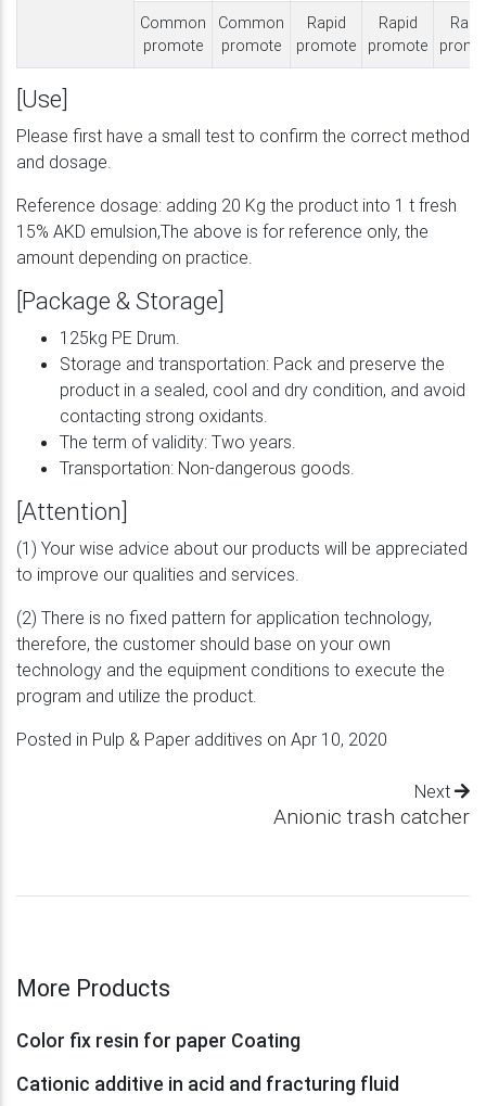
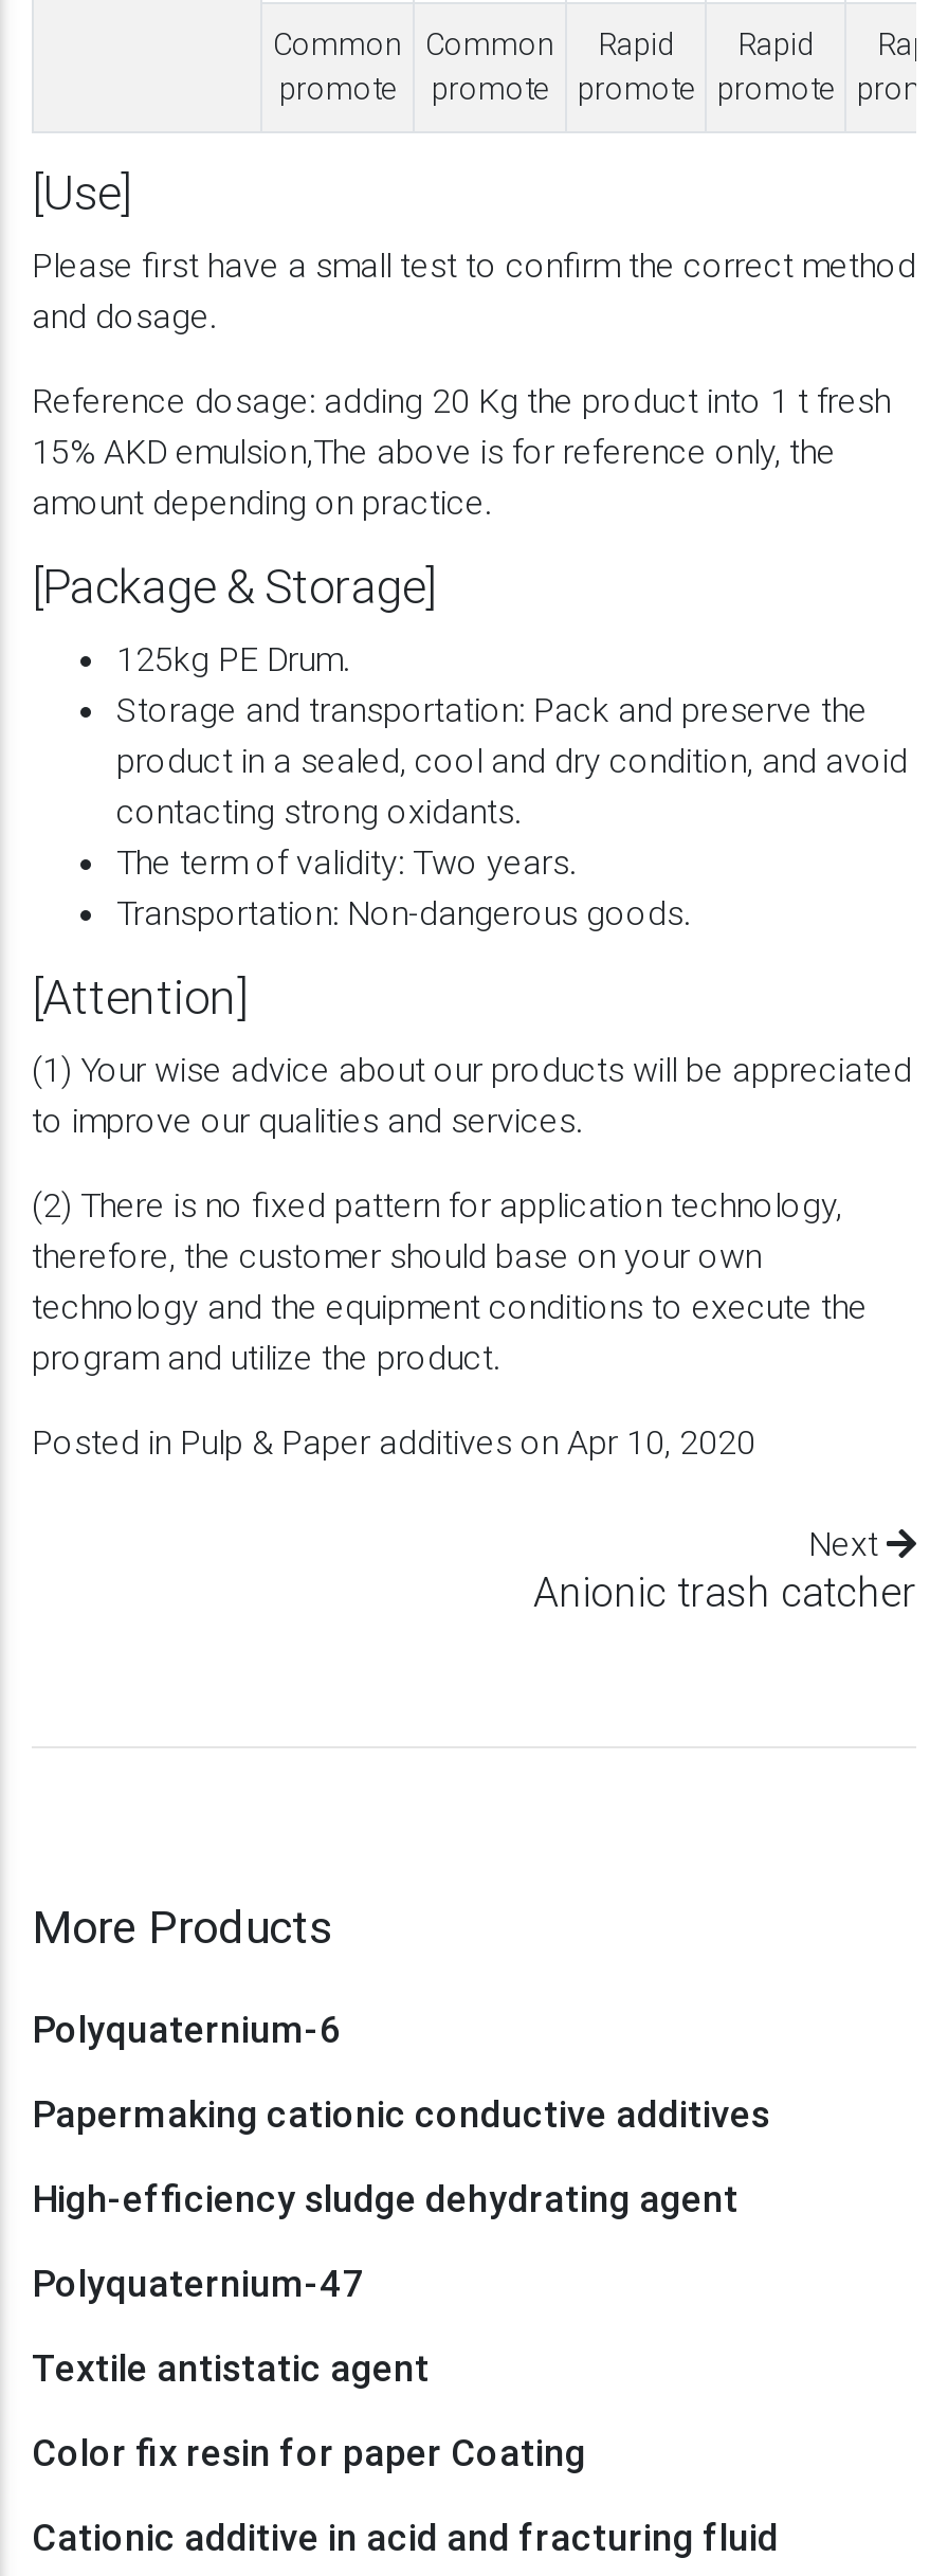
none -> [32,2004,770,2392] Polyquaternium-6 | Papermaking cationic conductive additives | High-efficiency sludge dehydrating agent | Polyquaternium-47 | Textile antistatic agent

